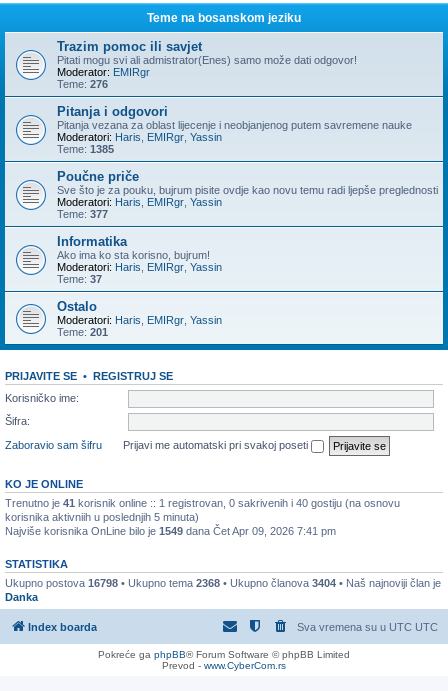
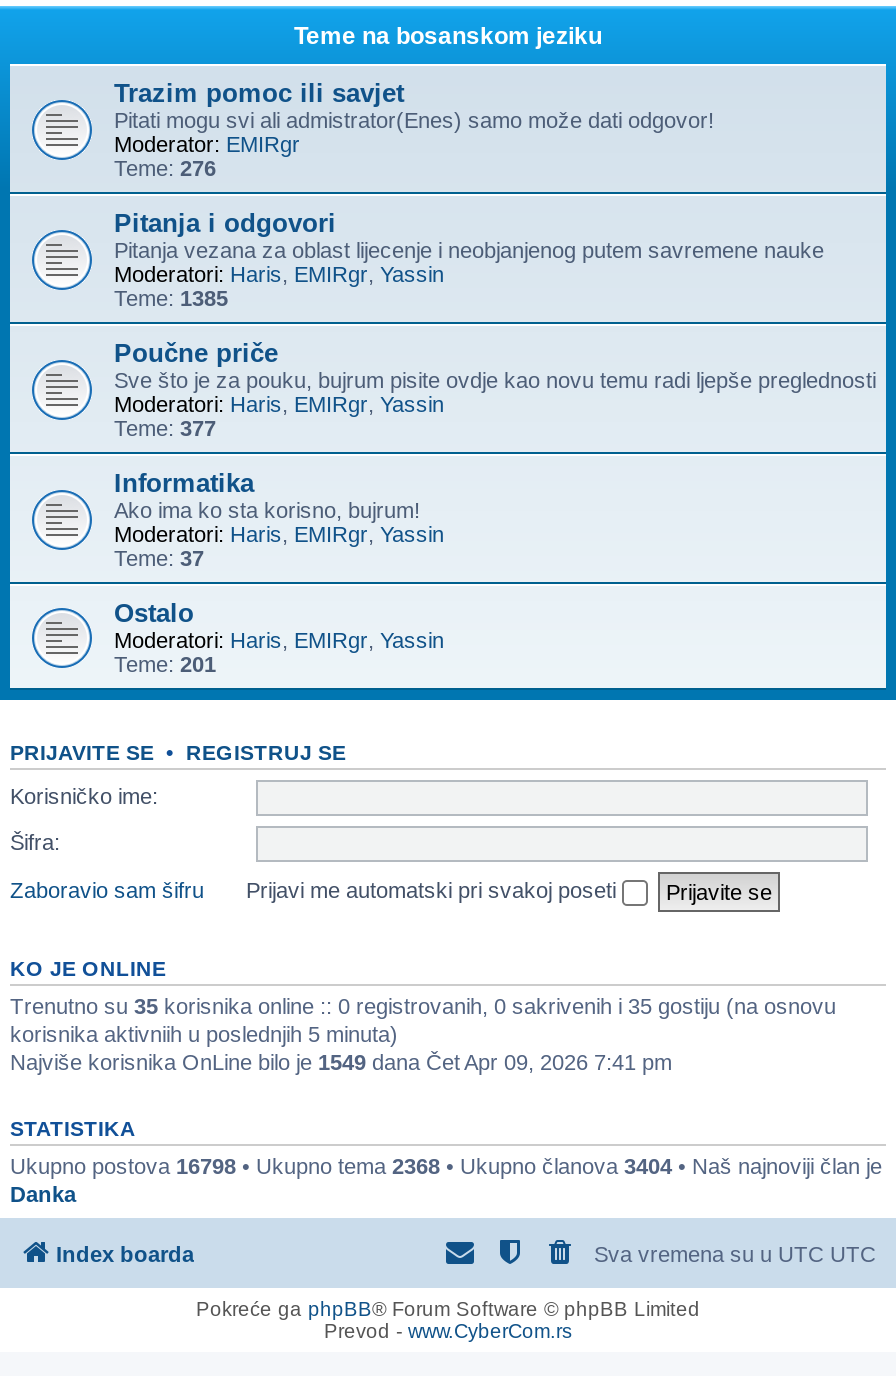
[5,496,400,508] Trenutno je 41 korisnik online :: 1 registrovan, 0 sakrivenih i 40 gostiju (na osnovu -> [10,993,836,1017] Trenutno su 35 korisnika online :: 0 registrovanih, 0 sakrivenih i 35 gostiju (na osnovu

